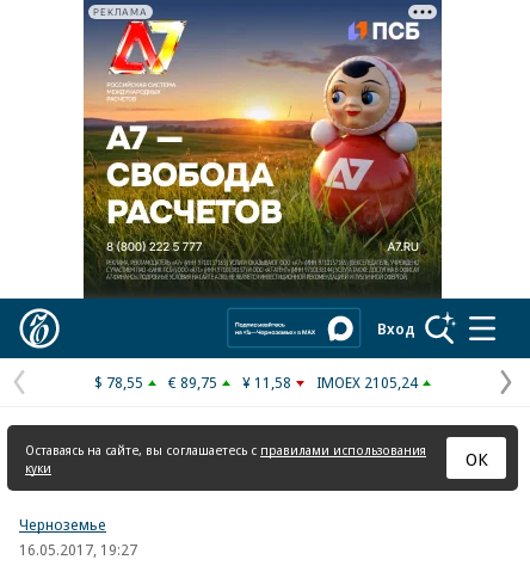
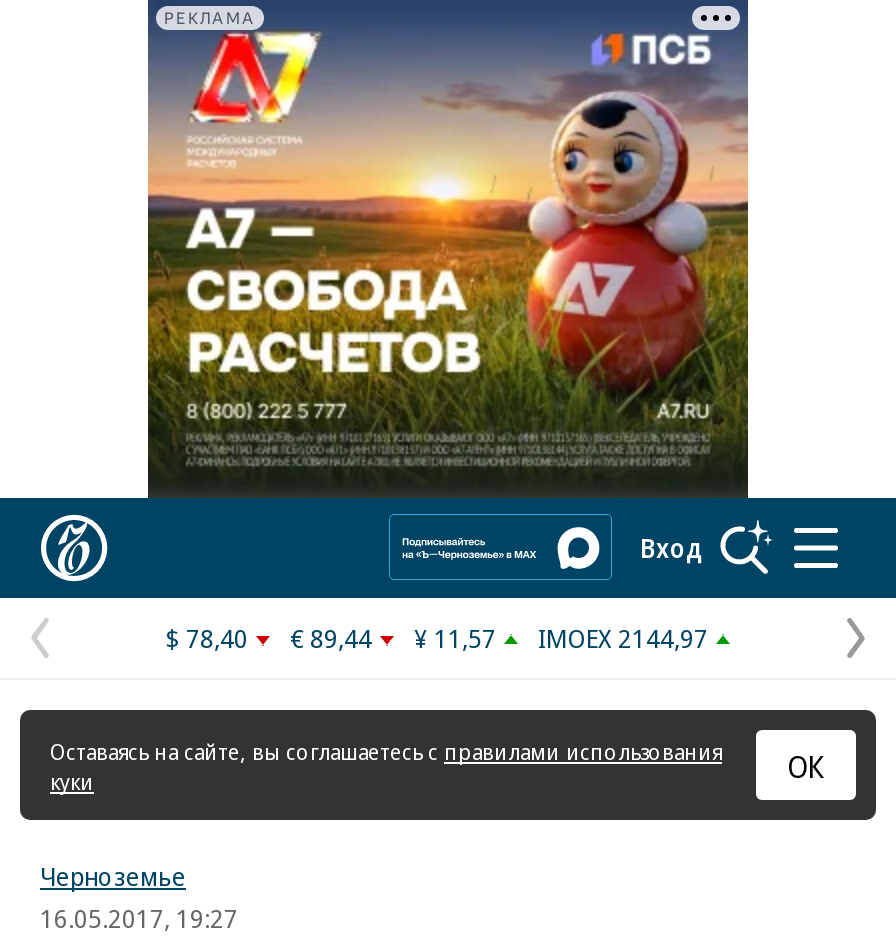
[94,371,143,393] $ 78,55 -> [166,620,248,656] $ 78,40
[168,371,217,393] € 89,75 -> [290,620,372,656] € 89,44
[242,371,291,393] ¥ 11,58 -> [414,620,496,656] ¥ 11,57
[316,371,418,393] IMOEX 2105,24 -> [538,620,708,656] IMOEX 2144,97

